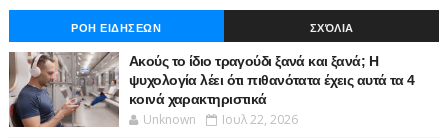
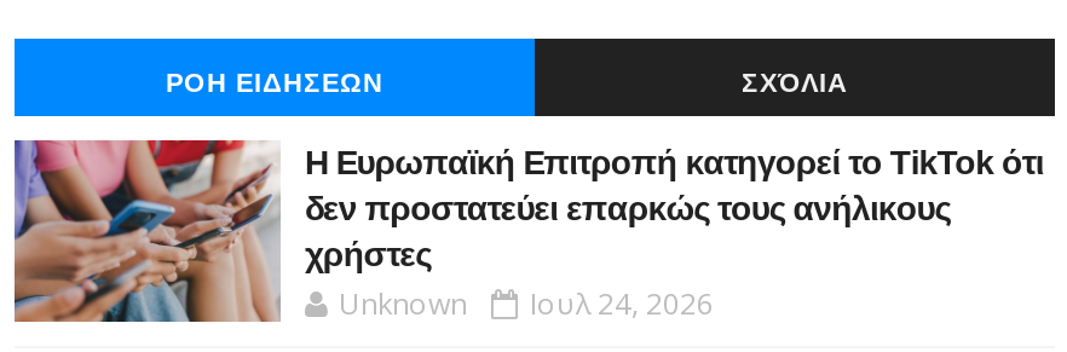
[8,52,415,128] [image] | Ακούς το ίδιο τραγούδι ξανά και ξανά; H | ψυχολογία λέει ότι πιθανότατα έχεις αυτά τα 4 | κοινά χαρακτηριστικά -> [12,138,1044,324] [image] | Η Ευρωπαϊκή Επιτροπή κατηγορεί το TikTok ότι | δεν προστατεύει επαρκώς τους ανήλικους | χρήστες
[143,110,298,127] Unknown Ιουλ 22, 2026 -> [339,282,714,323] Unknown Ιουλ 24, 2026

